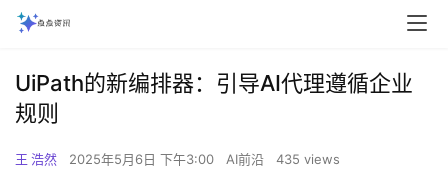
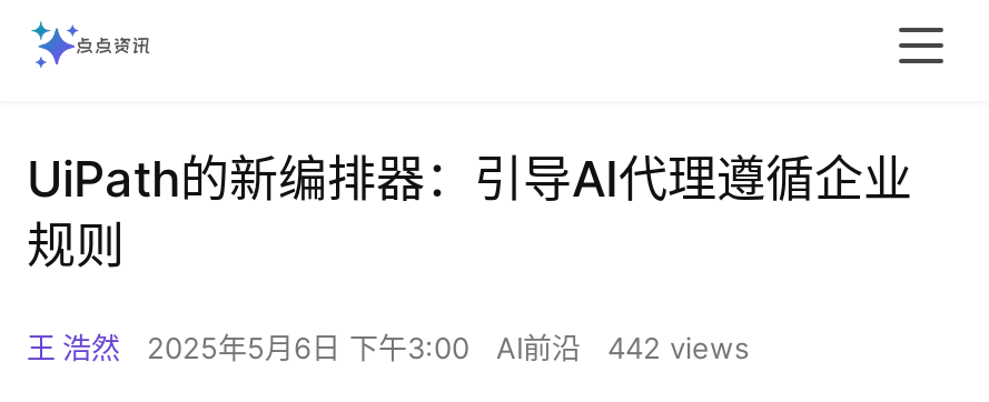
[15,151,340,167] 王 浩然 2025年5月6日 下午3:00 AI前沿 435 views -> [27,330,750,365] 王 浩然 2025年5月6日 下午3:00 AI前沿 442 views

